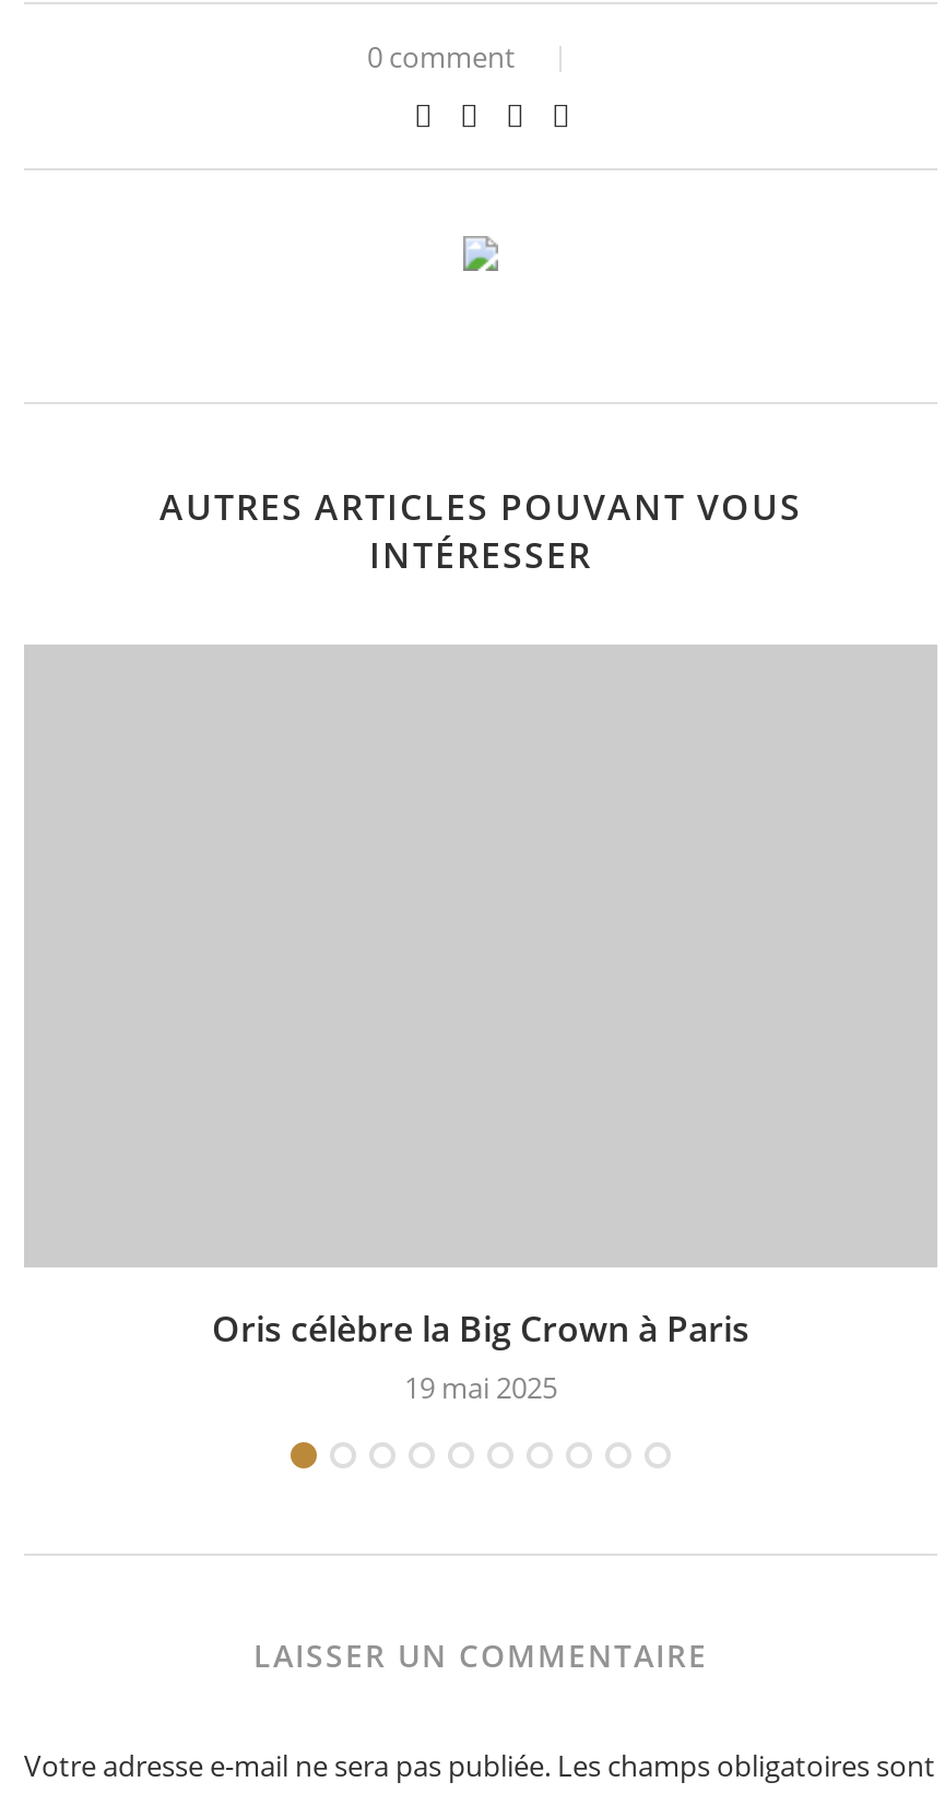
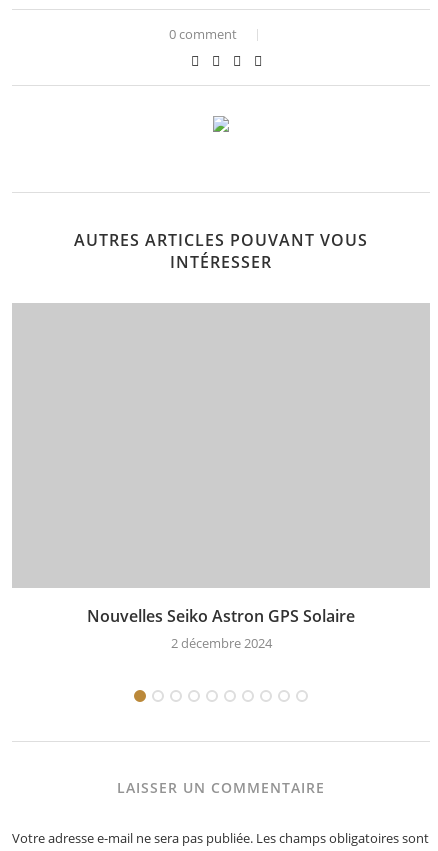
[212,1305,749,1408] Oris célèbre la Big Crown à Paris | 19 mai 2025 -> [87,605,355,652] Nouvelles Seiko Astron GPS Solaire | 2 décembre 2024

